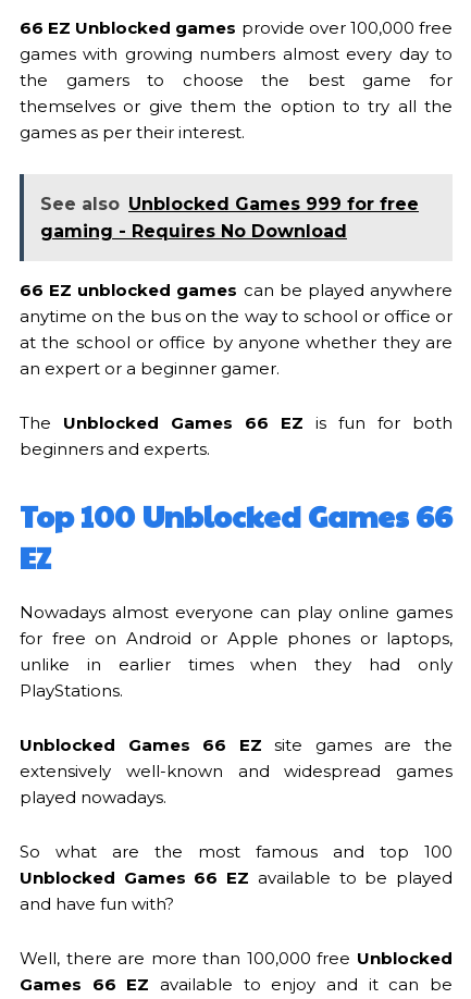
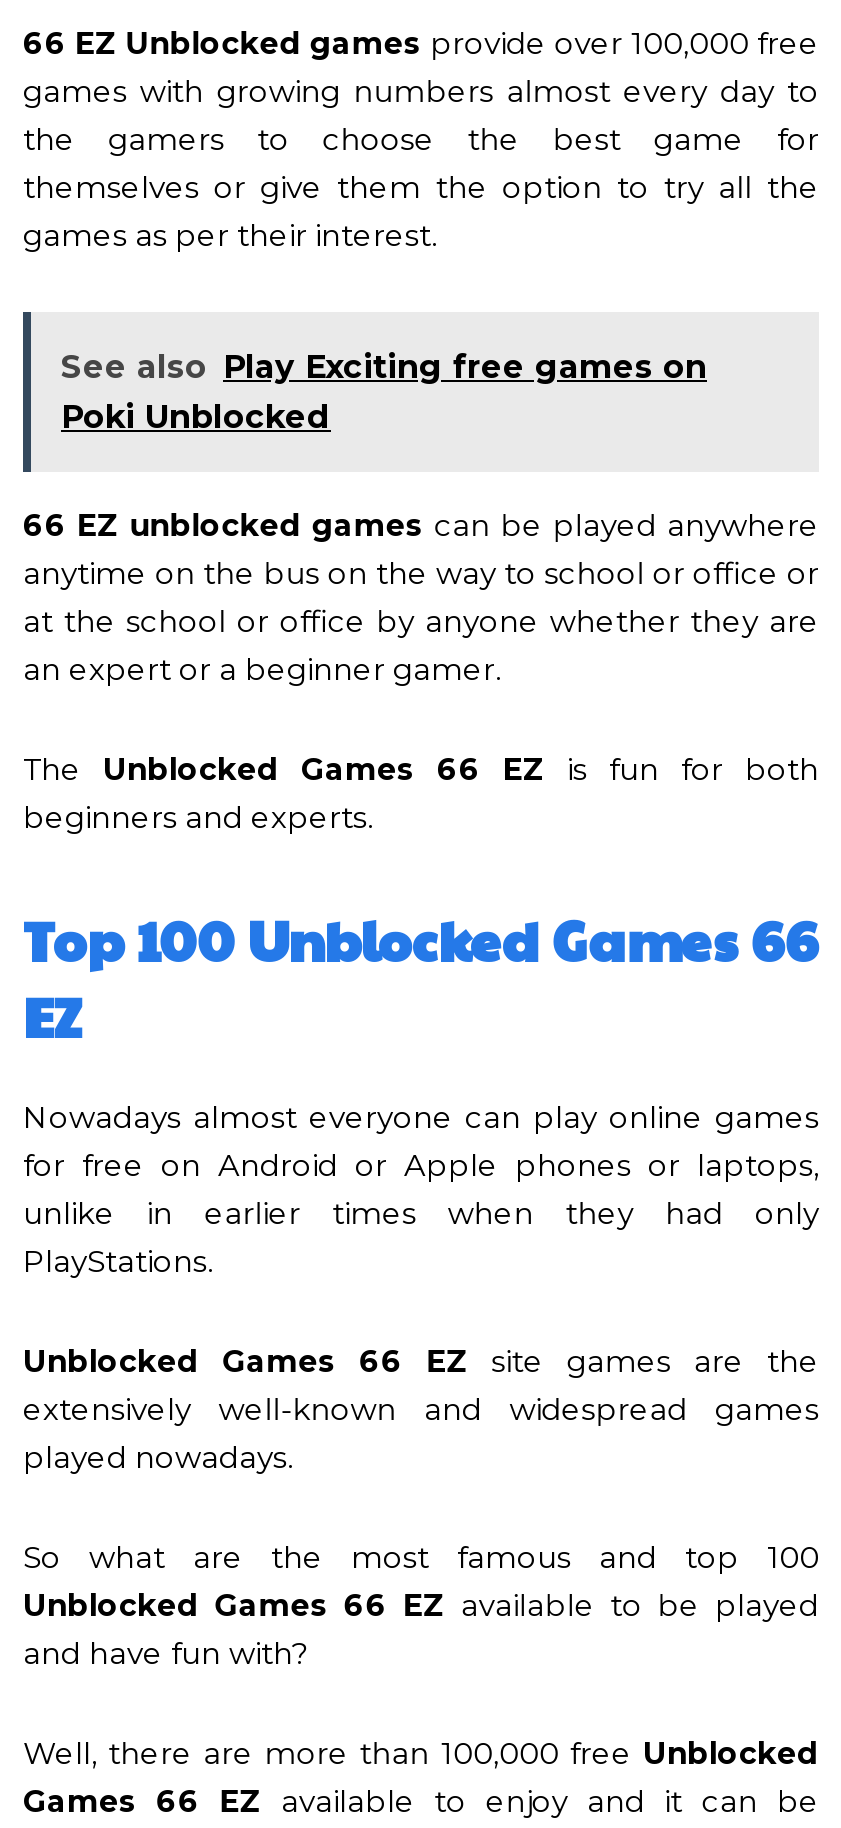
[40,194,419,242] See also Unblocked Games 999 for free | gaming - Requires No Download -> [61,348,707,436] See also Play Exciting free games on | Poki Unblocked

